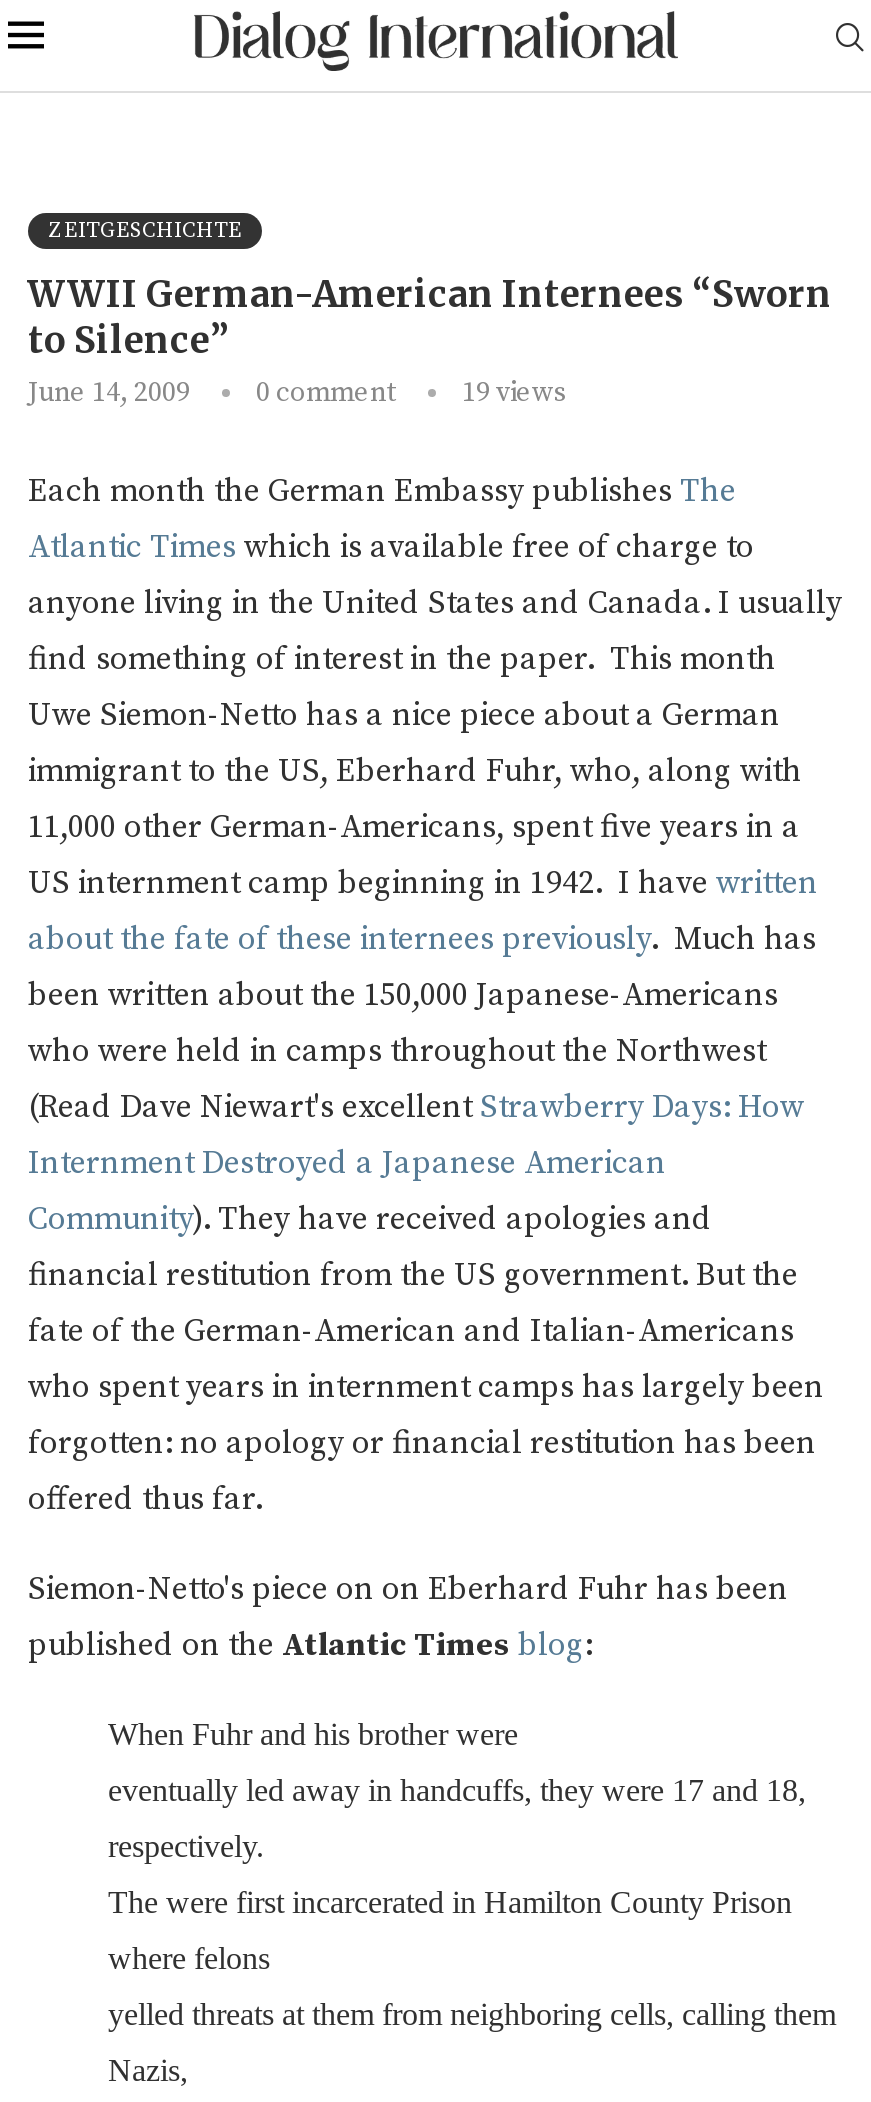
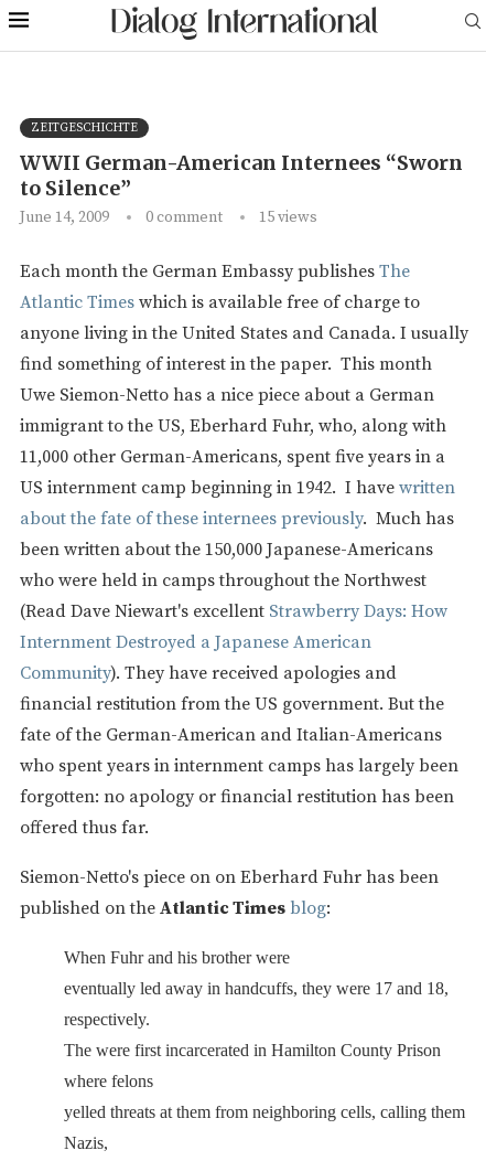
[28,375,568,411] June 14, 2009 0 comment 19 views -> [20,207,317,227] June 14, 2009 0 comment 15 views

